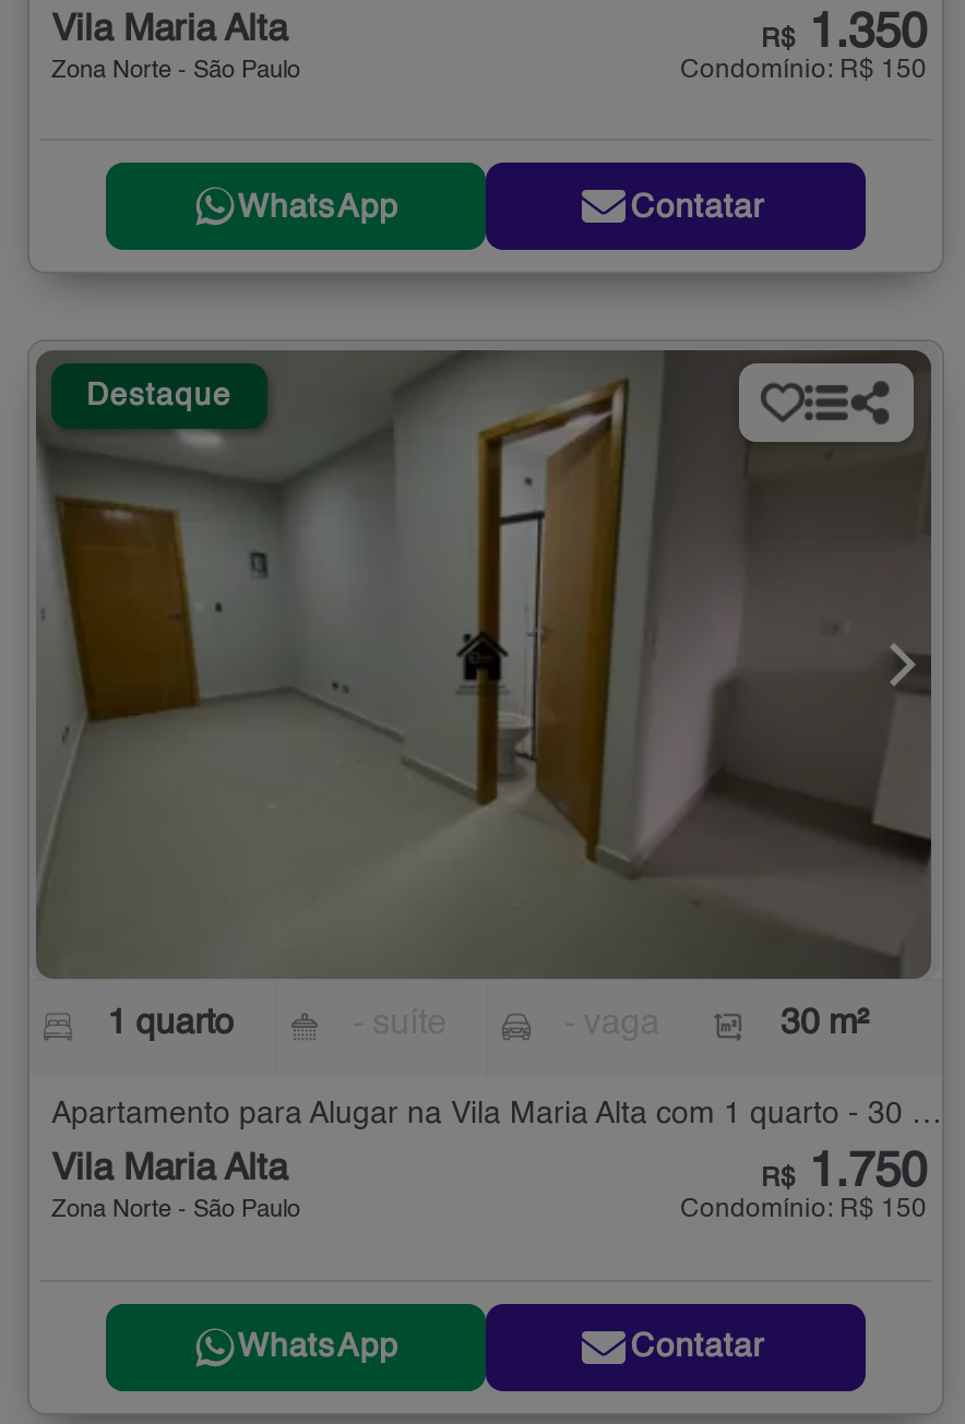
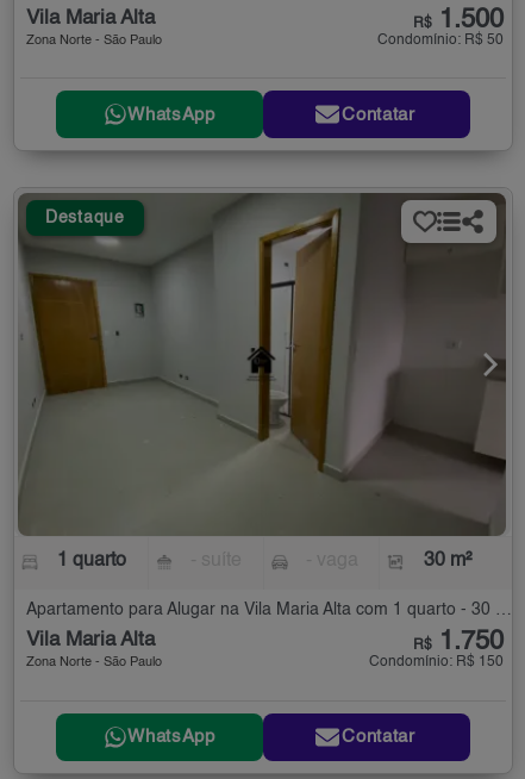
[680,10,927,84] R$1.350 | Condomínio: R$ 150 -> [377,7,504,48] R$1.500 | Condomínio: R$ 50

